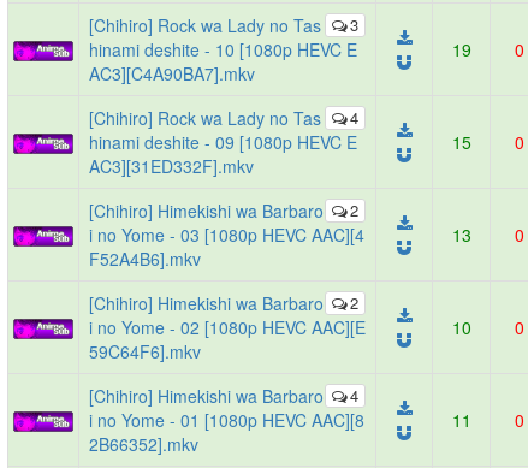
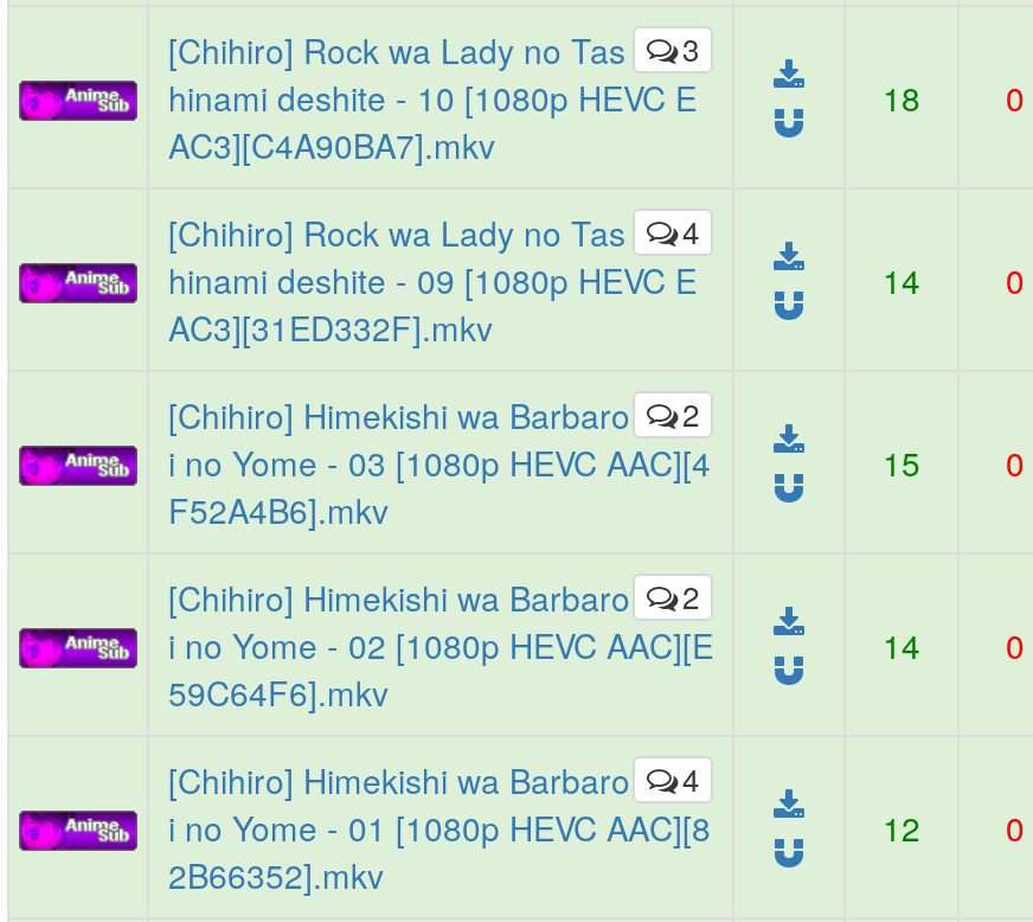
[452,37,524,61] 19 0 -> [883,73,1025,121] 18 0
[452,130,524,154] 15 0 -> [883,256,1025,303] 14 0
[452,223,524,247] 13 0 -> [883,438,1025,486] 15 0
[452,315,524,339] 10 0 -> [883,621,1025,668] 14 0
[452,408,524,432] 11 0 -> [883,803,1025,851] 12 0

